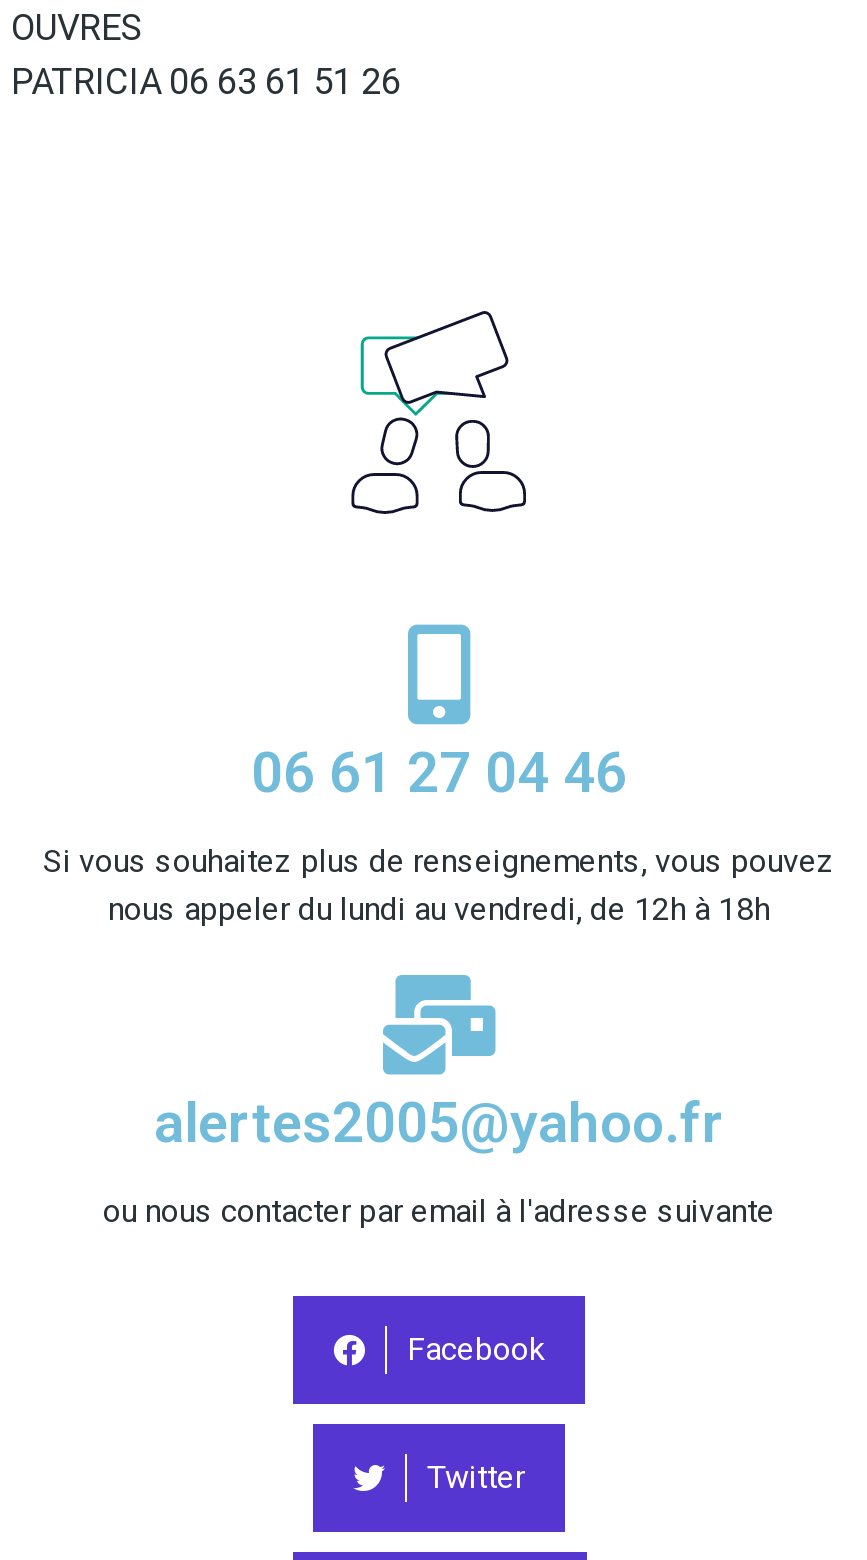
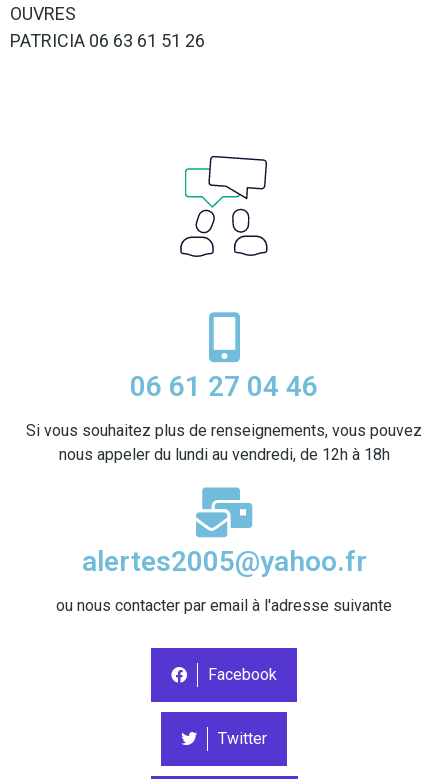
[383,308,525,406] [image] -> [197,155,268,202] [image]

